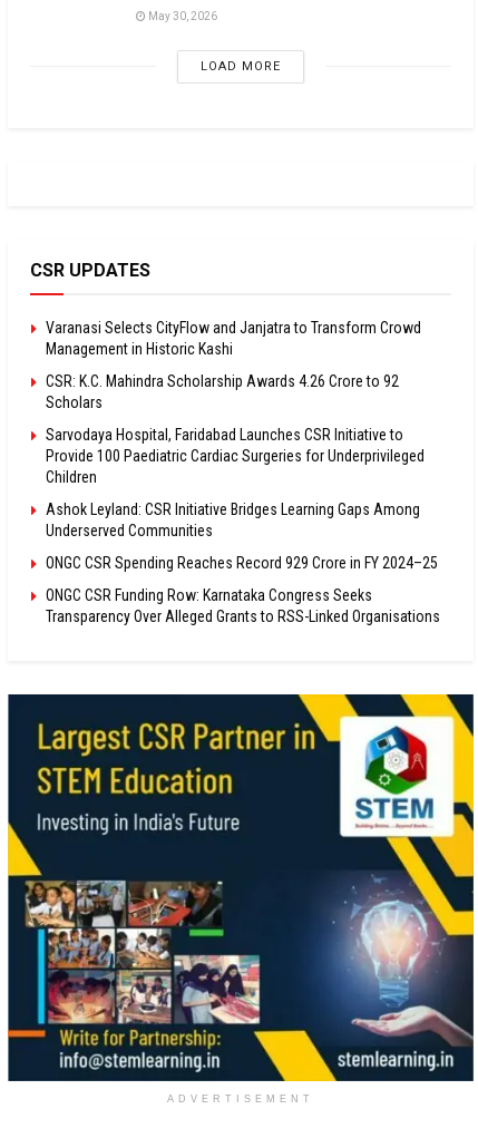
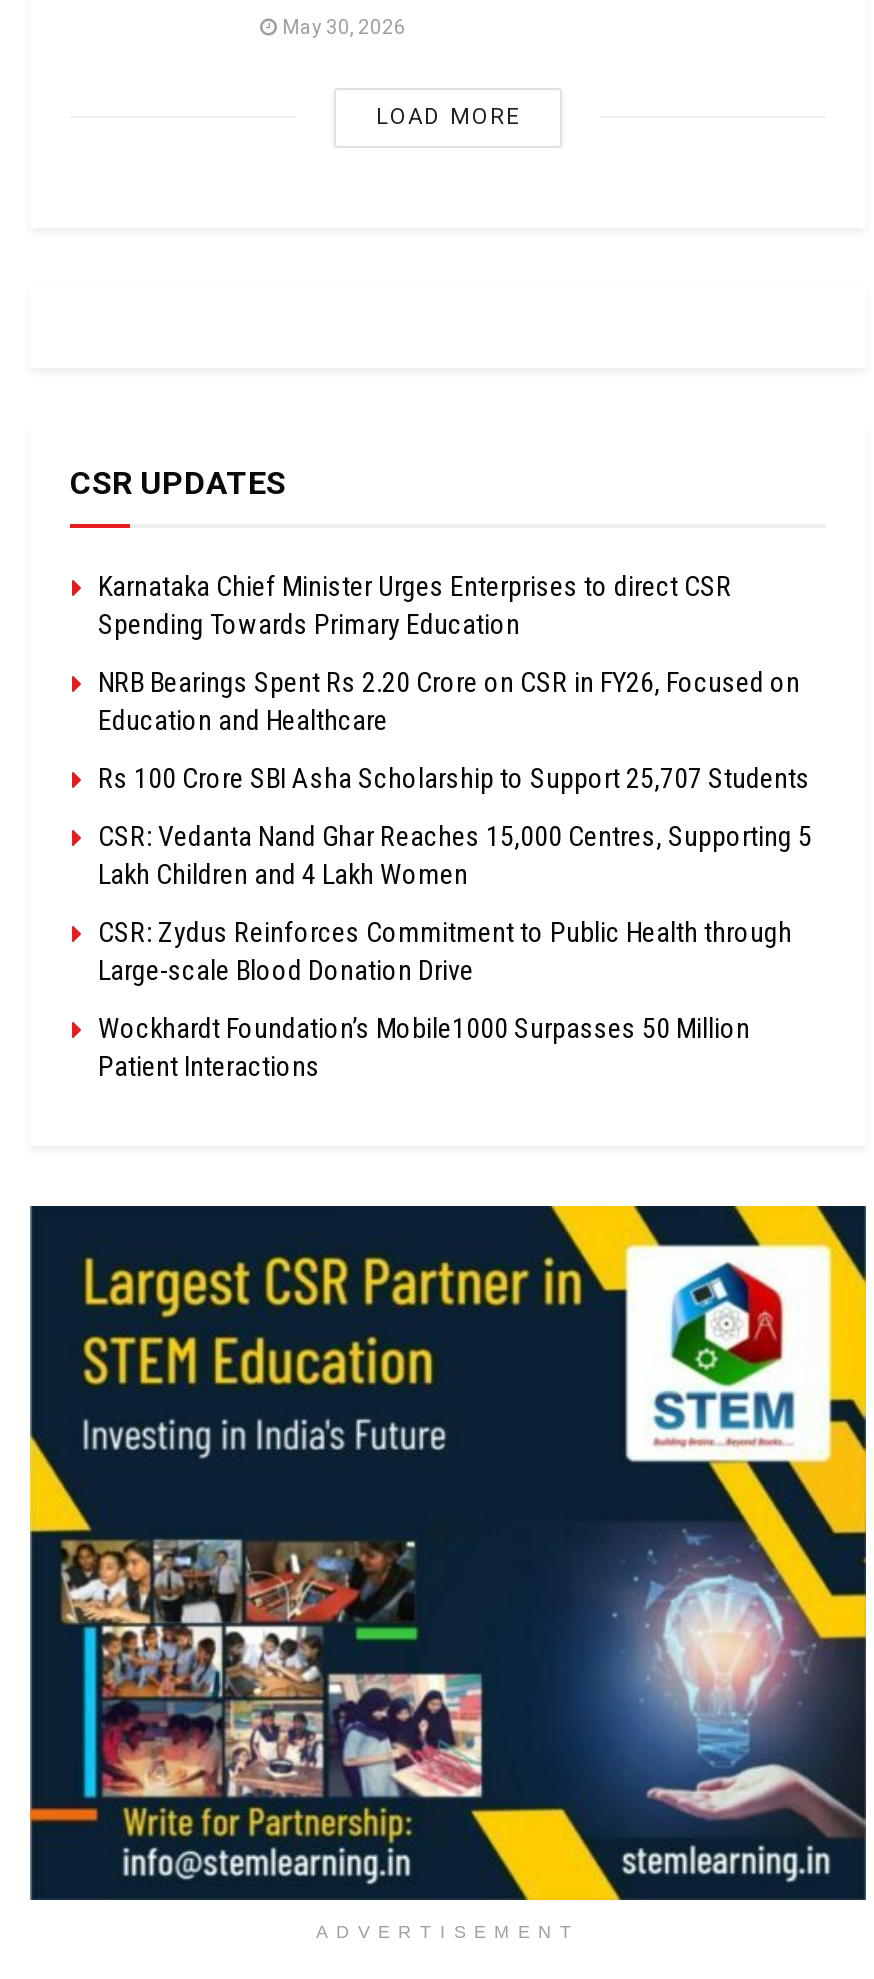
[46,318,421,357] Varanasi Selects CityFlow and Janjatra to Transform Crowd | Management in Historic Kashi -> [98,569,732,639] Karnataka Chief Minister Urges Enterprises to direct CSR | Spending Towards Primary Education
[46,372,399,411] CSR: K.C. Mahindra Scholarship Awards ₹4.26 Crore to 92 | Scholars -> [98,665,800,735] NRB Bearings Spent Rs 2.20 Crore on CSR in FY26, Focused on | Education and Healthcare
[46,425,425,485] Sarvodaya Hospital, Faridabad Launches CSR Initiative to | Provide 100 Paediatric Cardiac Surgeries for Underprivileged | Children -> [98,761,810,793] Rs 100 Crore SBI Asha Scholarship to Support 25,707 Students
[46,500,420,539] Ashok Leyland: CSR Initiative Bridges Learning Gaps Among | Underserved Communities -> [98,819,812,889] CSR: Vedanta Nand Ghar Reaches 15,000 Centres, Supporting 5 | Lakh Children and 4 Lakh Women
[46,553,438,571] ONGC CSR Spending Reaches Record ₹929 Crore in FY 2024–25 -> [98,915,792,985] CSR: Zydus Reinforces Commitment to Public Health through | Large-scale Blood Donation Drive
[46,586,440,625] ONGC CSR Funding Row: Karnataka Congress Seeks | Transparency Over Alleged Grants to RSS-Linked Organisations -> [98,1011,750,1081] Wockhardt Foundation’s Mobile1000 Surpasses 50 Million | Patient Interactions

